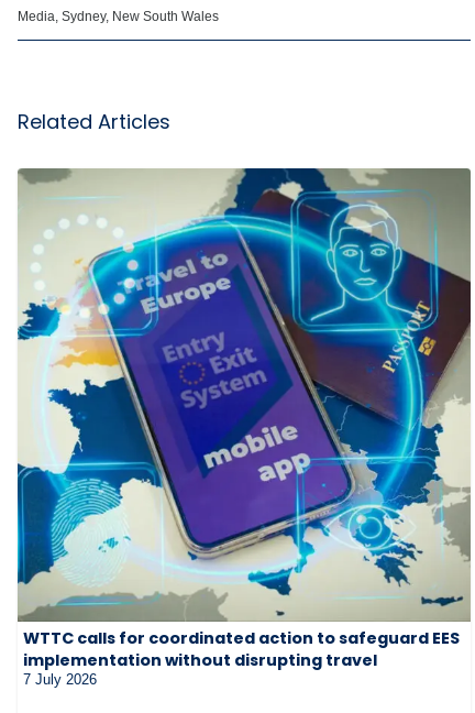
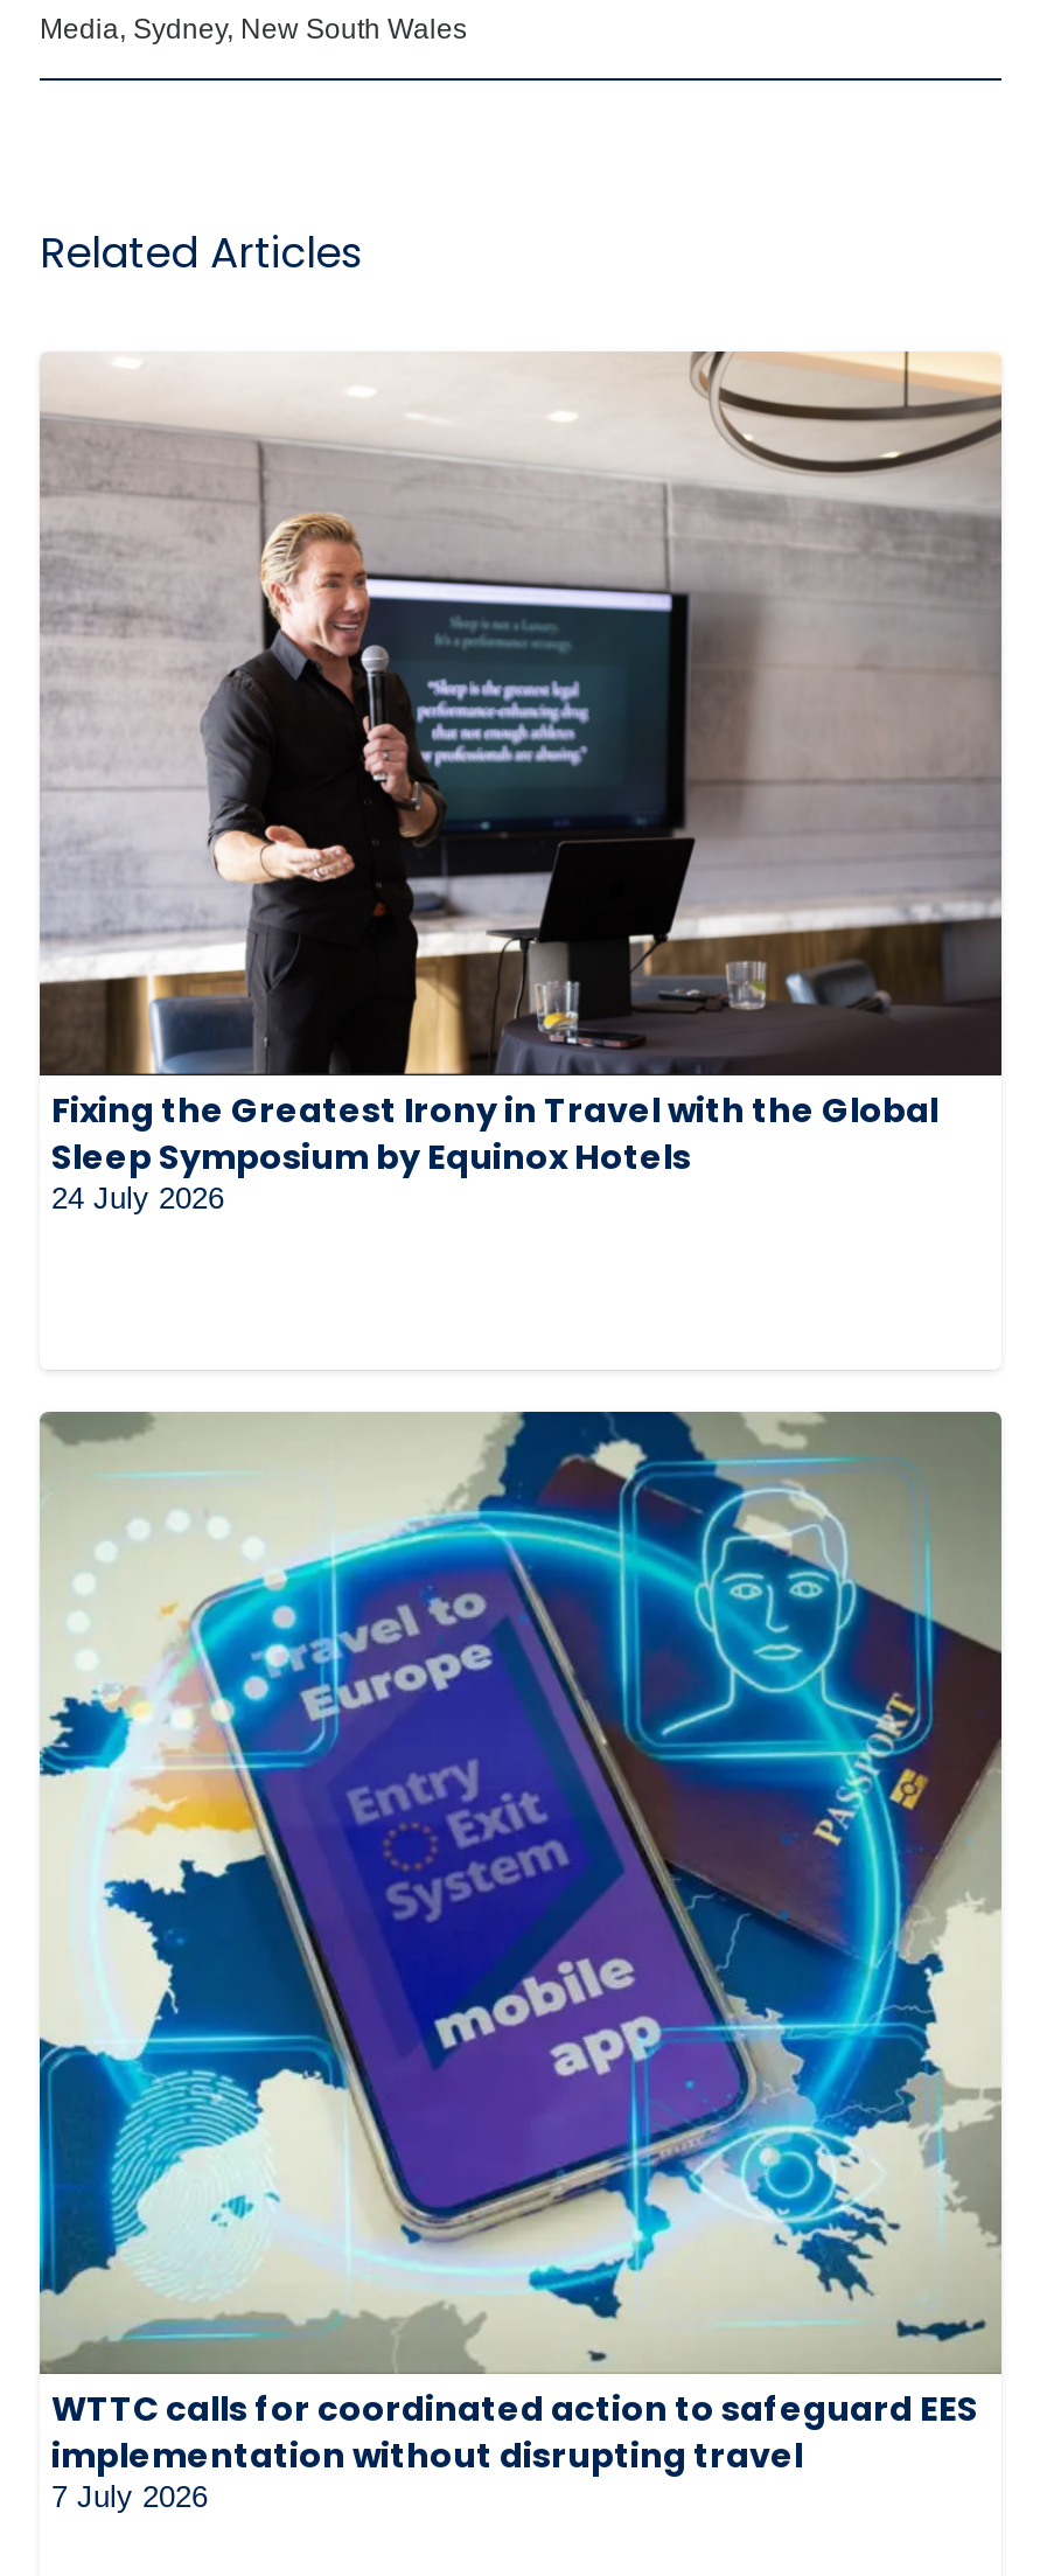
none -> [37,351,1004,1215] [image] | Fixing the Greatest Irony in Travel with the Global | Sleep Symposium by Equinox Hotels | 24 July 2026

